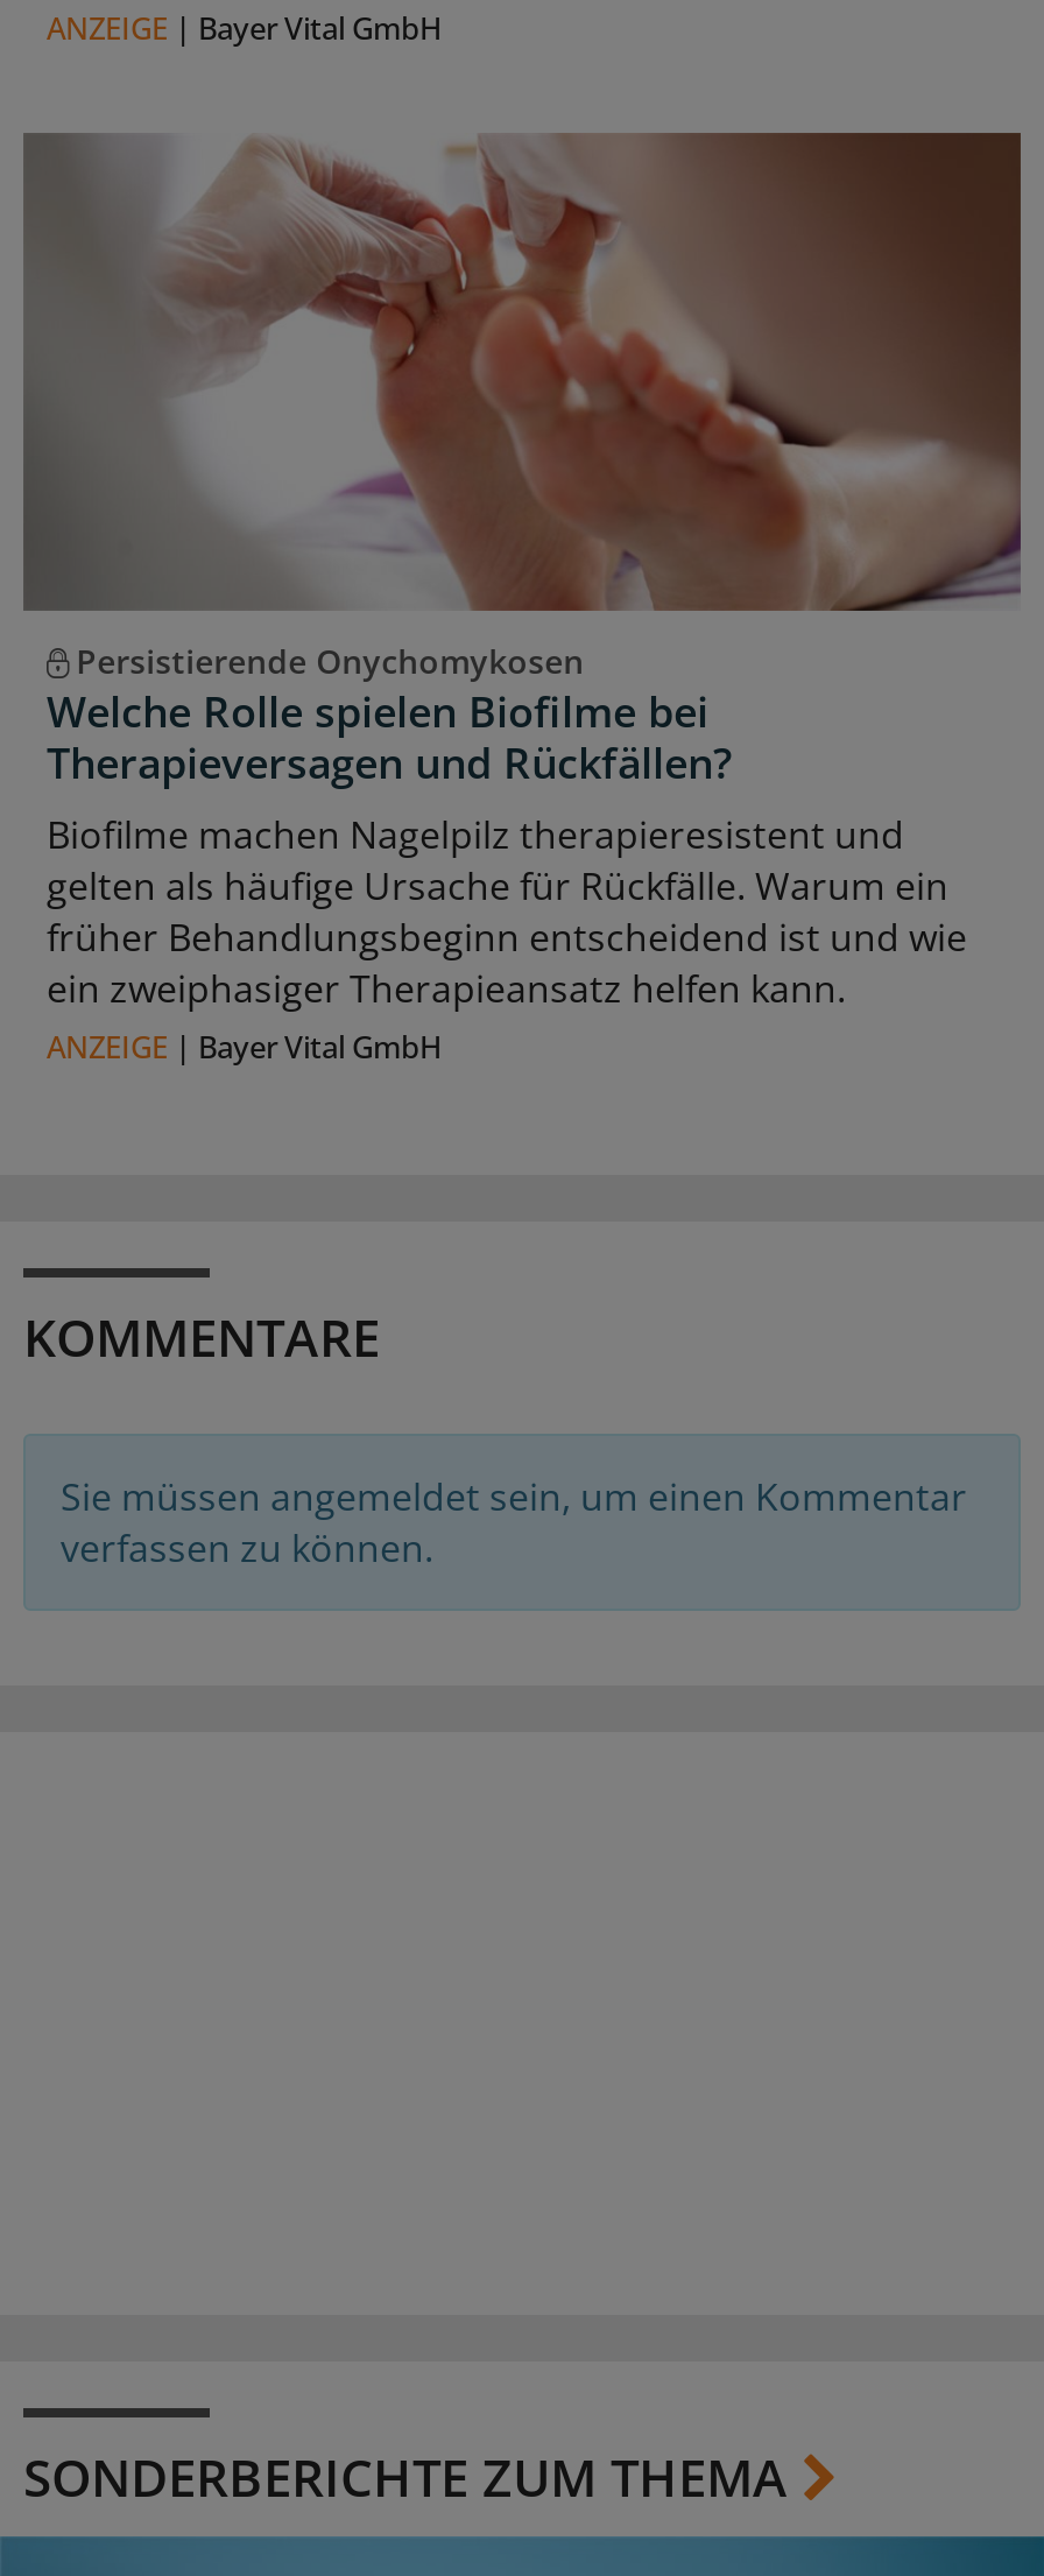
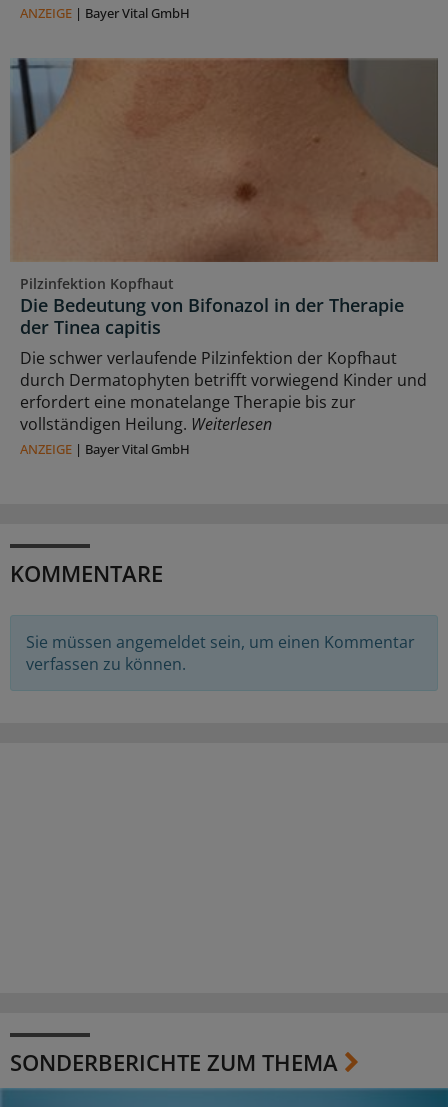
[21,131,1023,1015] [image] | Persistierende Onychomykosen | Welche Rolle spielen Biofilme bei | Therapieversagen und Rückfällen? | Biofilme machen Nagelpilz therapieresistent und | gelten als häufige Ursache für Rückfälle. Warum ein | früher Behandlungsbeginn entscheidend ist und wie | ein zweiphasiger Therapieansatz helfen kann. -> [10,57,439,435] [image] | Pilzinfektion Kopfhaut | Die Bedeutung von Bifonazol in der Therapie | der Tinea capitis | Die schwer verlaufende Pilzinfektion der Kopfhaut | durch Dermatophyten betrifft vorwiegend Kinder und | erfordert eine monatelange Therapie bis zur | vollständigen Heilung. Weiterlesen

